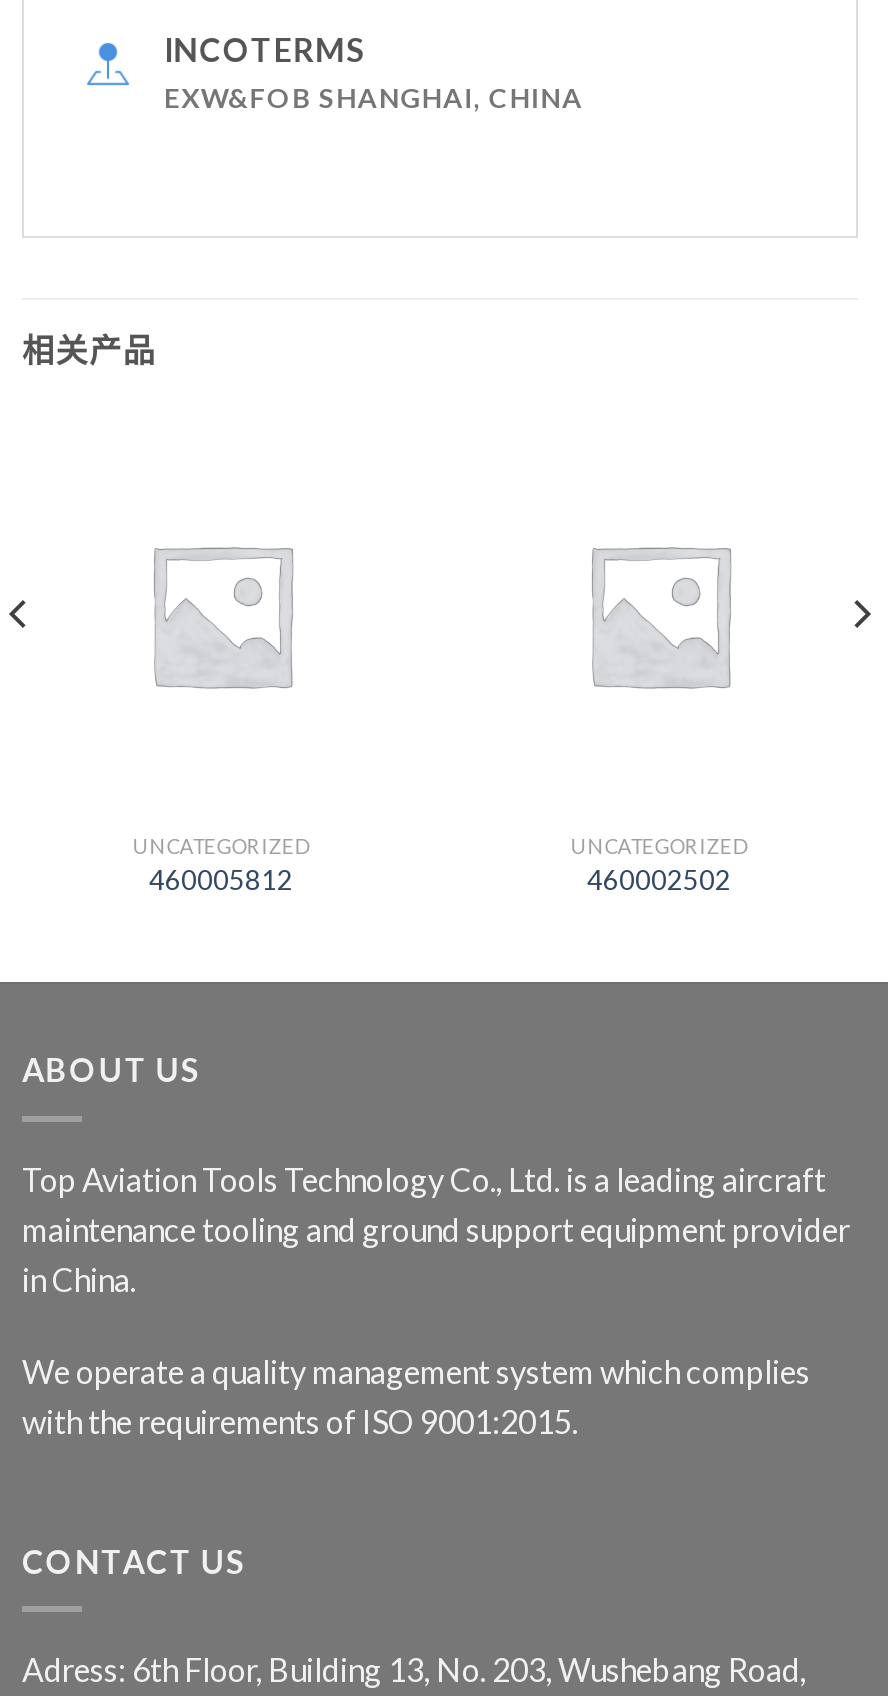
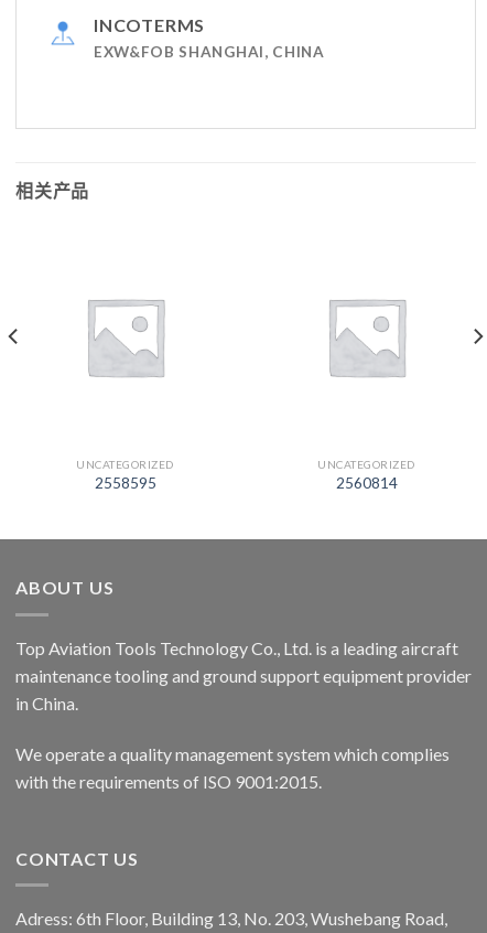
[149,865,293,897] 460005812 -> [94,475,156,492] 2558595
[587,865,731,897] 460002502 -> [336,475,397,492] 2560814

